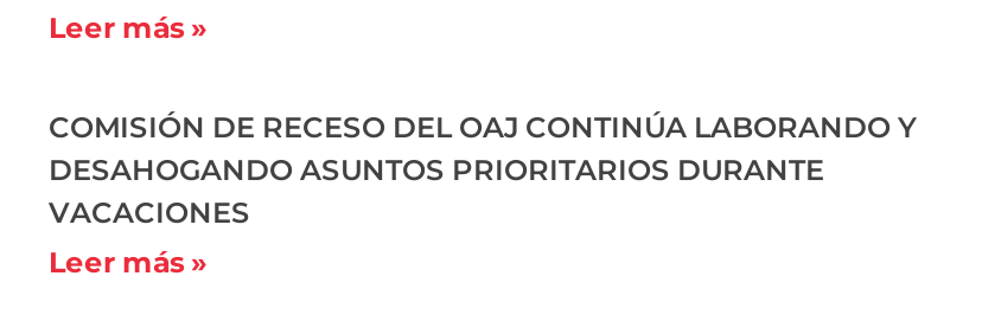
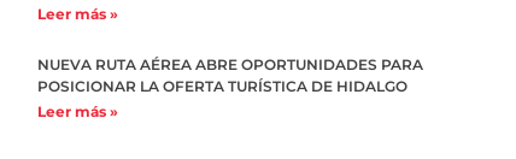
[49,112,917,231] COMISIÓN DE RECESO DEL OAJ CONTINÚA LABORANDO Y | DESAHOGANDO ASUNTOS PRIORITARIOS DURANTE | VACACIONES -> [37,57,423,96] NUEVA RUTA AÉREA ABRE OPORTUNIDADES PARA | POSICIONAR LA OFERTA TURÍSTICA DE HIDALGO

